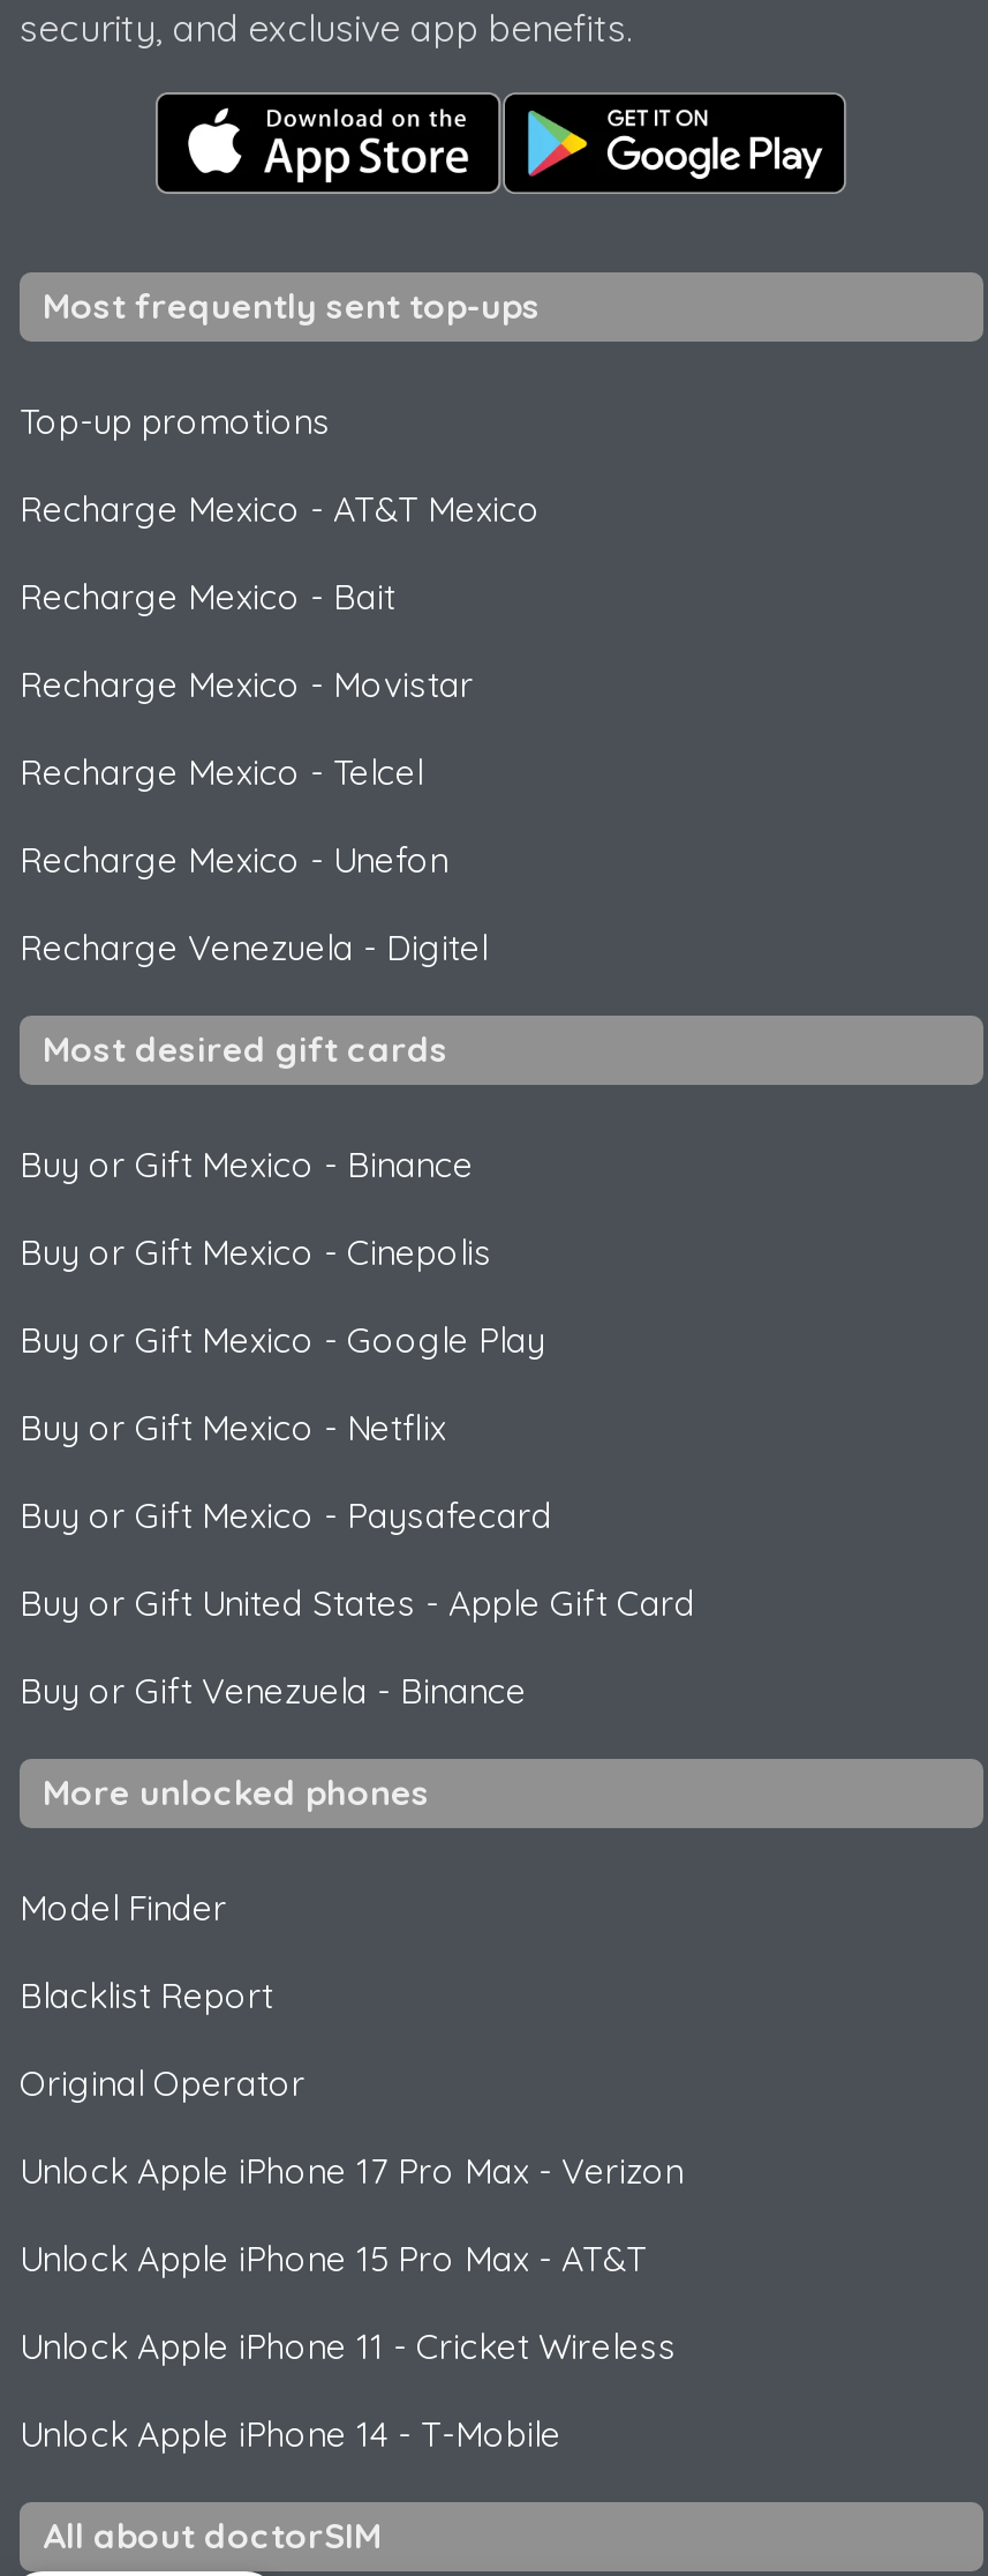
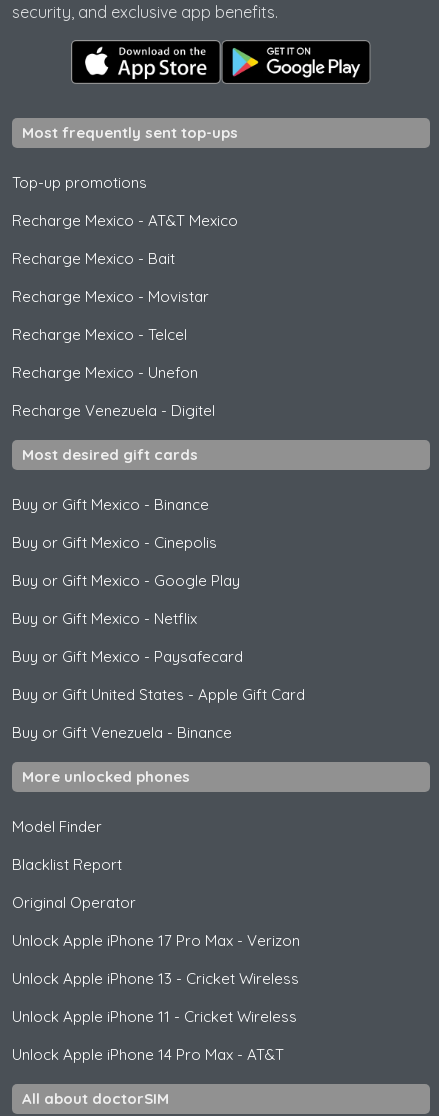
[20,2237,647,2281] Unlock Apple iPhone 15 Pro Max - AT&T -> [12,969,299,988] Unlock Apple iPhone 13 - Cricket Wireless
[20,2413,561,2457] Unlock Apple iPhone 14 - T-Mobile -> [12,1045,284,1064] Unlock Apple iPhone 14 Pro Max - AT&T

